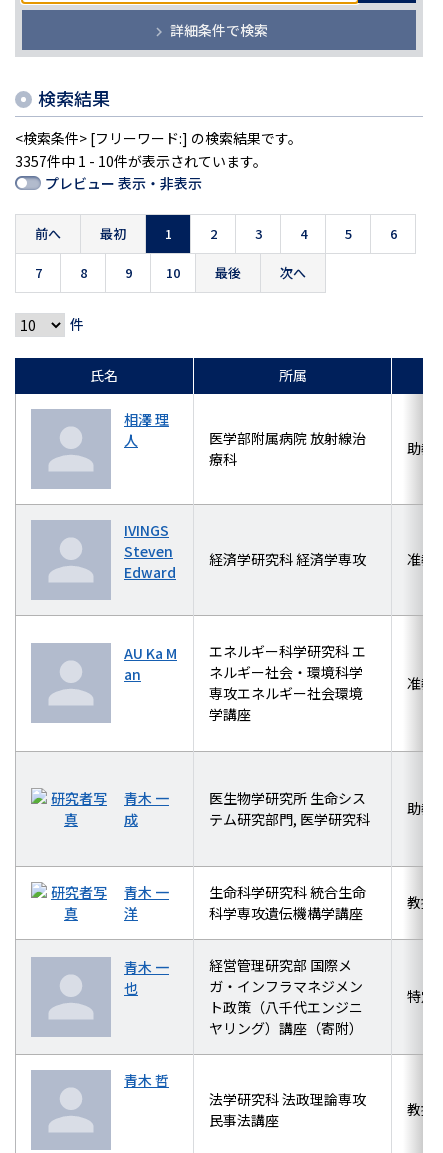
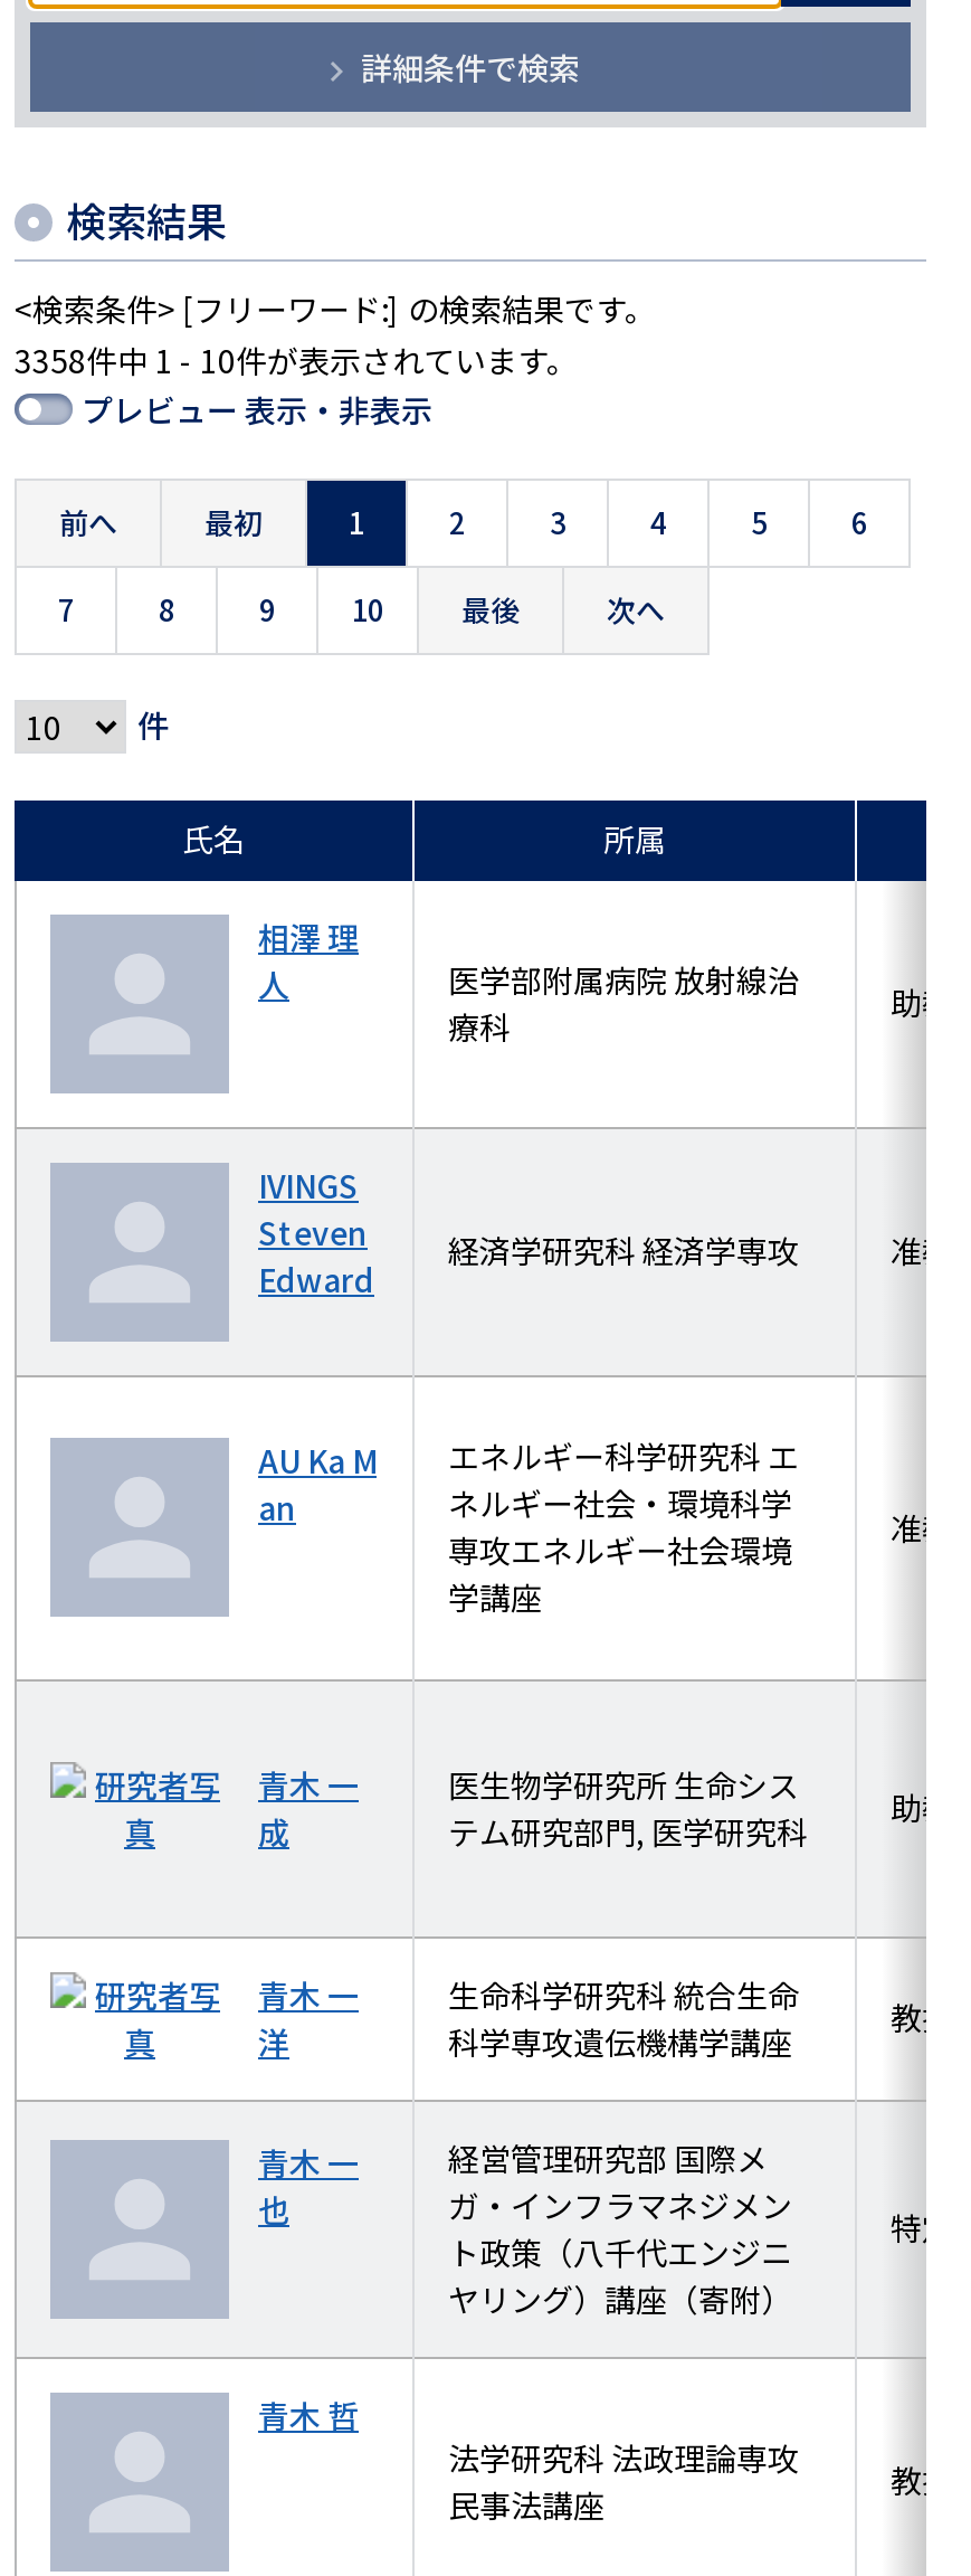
[15,151,267,171] 3357件中 1 - 10件が表示されています。 -> [15,337,578,382] 3358件中 1 - 10件が表示されています。

